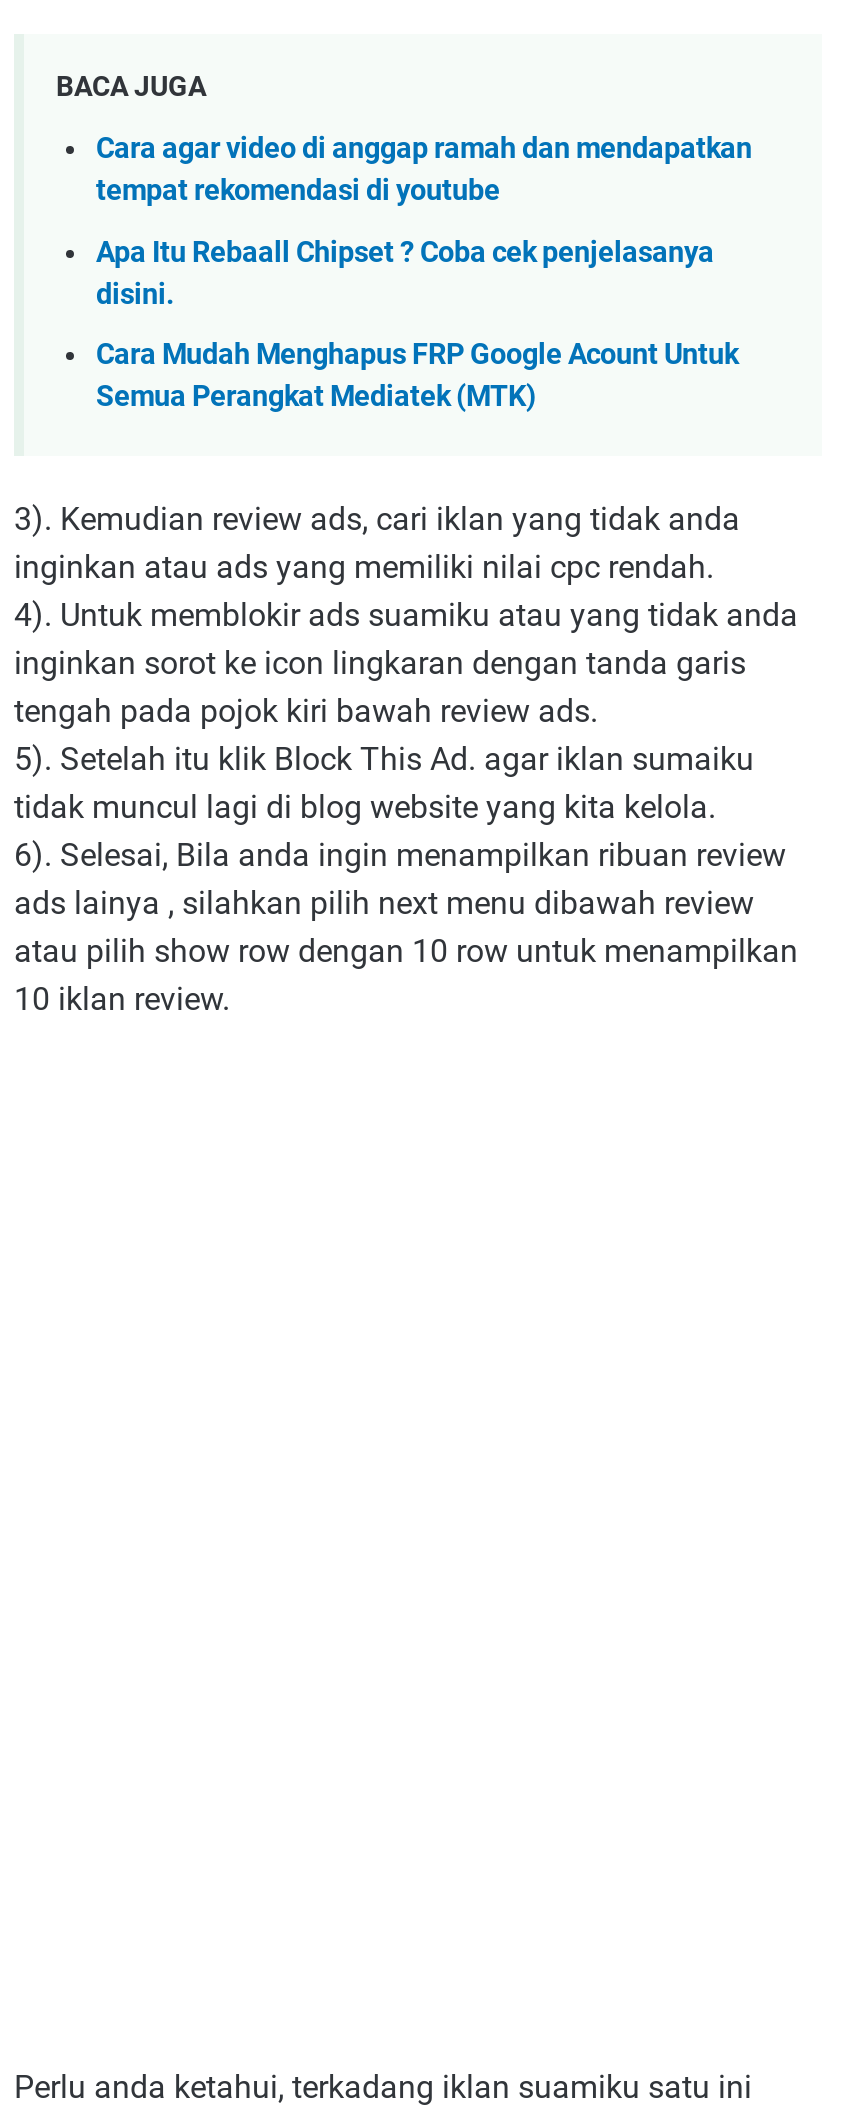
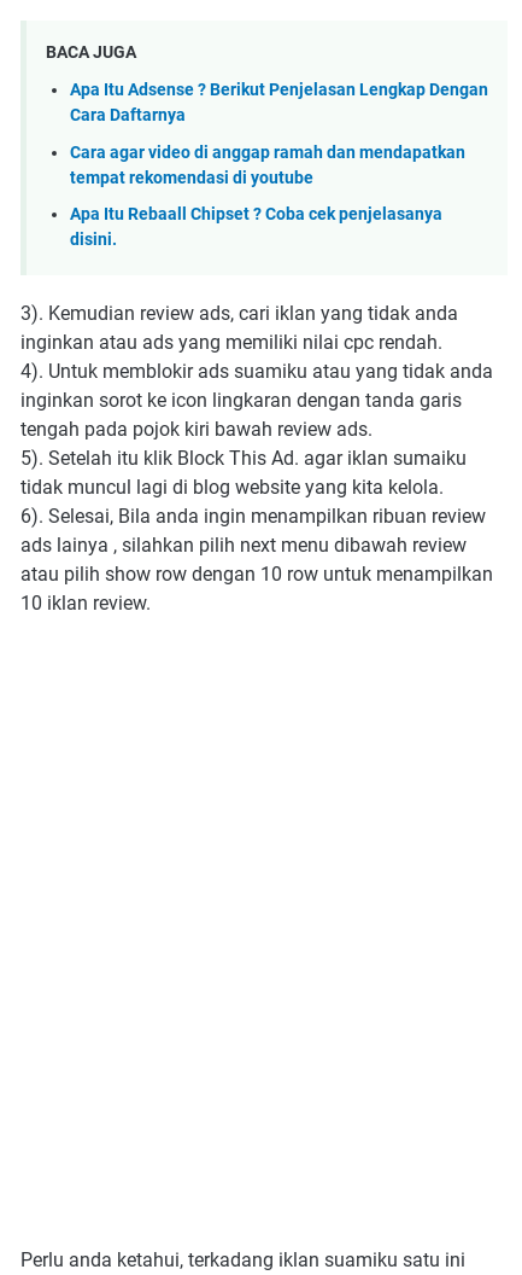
none -> [70,80,488,126] Apa Itu Adsense ? Berikut Penjelasan Lengkap Dengan | Cara Daftarnya
moved [96,132,752,311] -> [70,142,465,250]: Cara agar video di anggap ramah dan mendapatkan | tempat rekomendasi di youtube | Apa Itu Rebaall Chipset ? Coba cek penjelasanya | disini.
[96,338,738,414] Cara Mudah Menghapus FRP Google Acount Untuk | Semua Perangkat Mediatek (MTK) -> none

